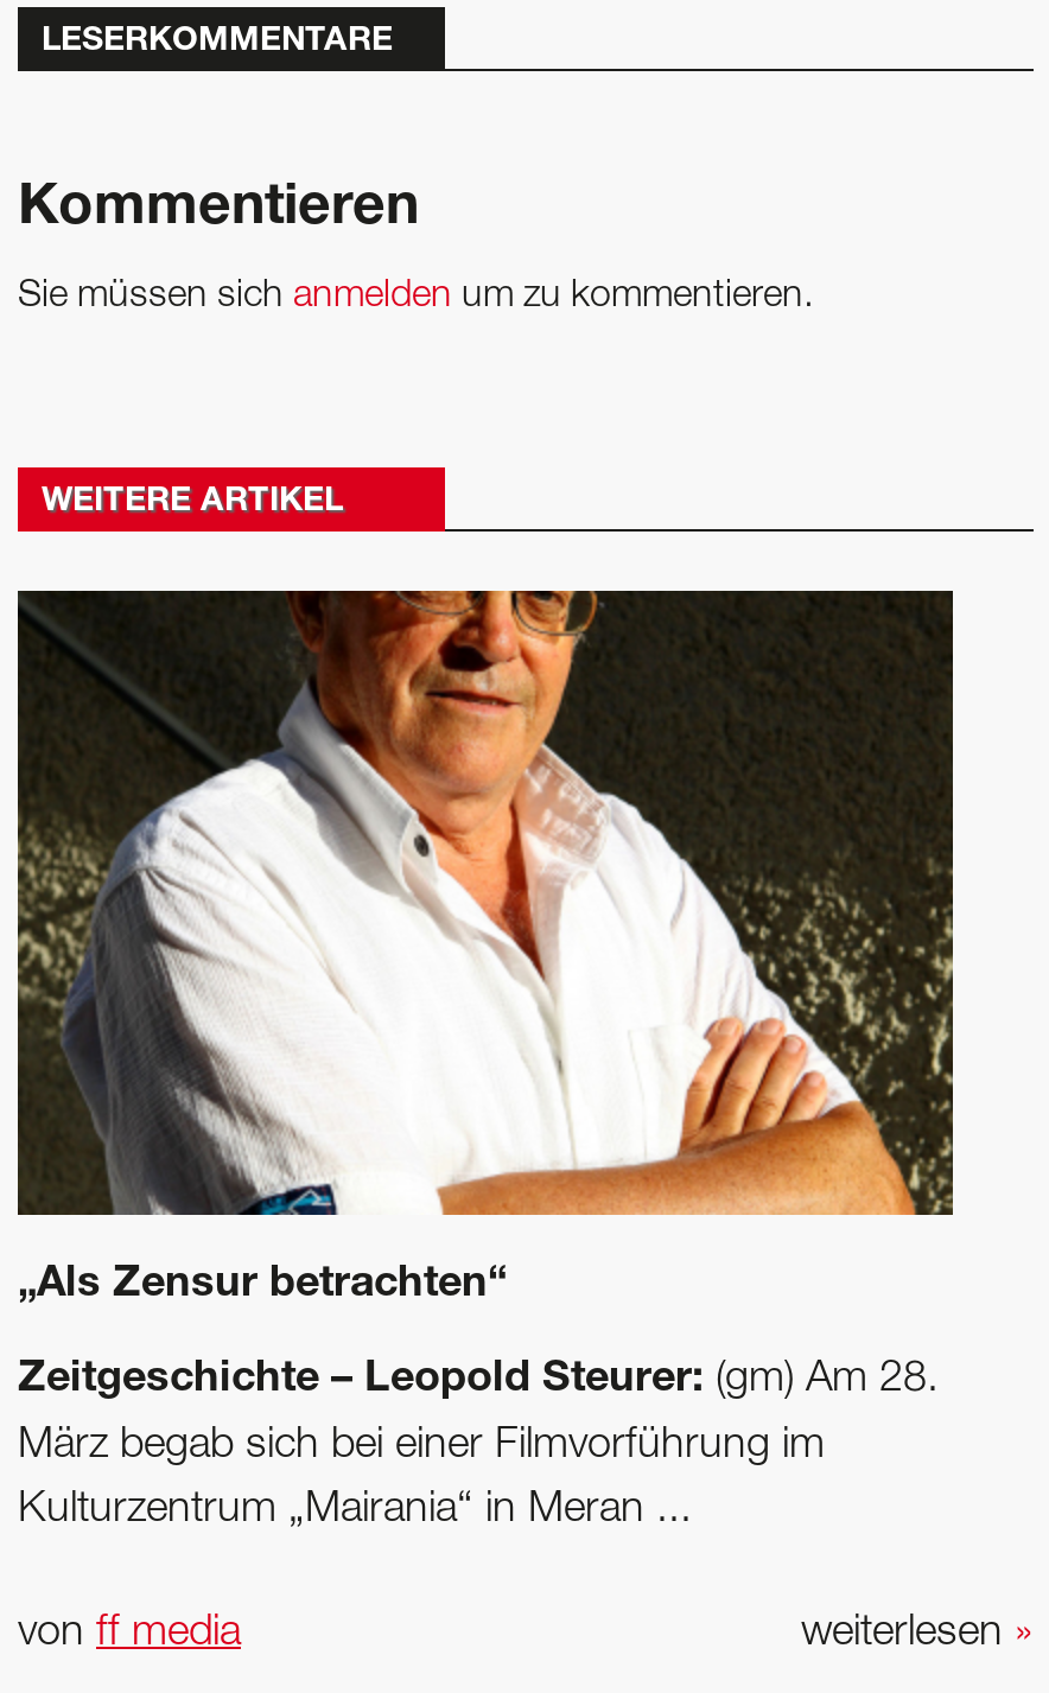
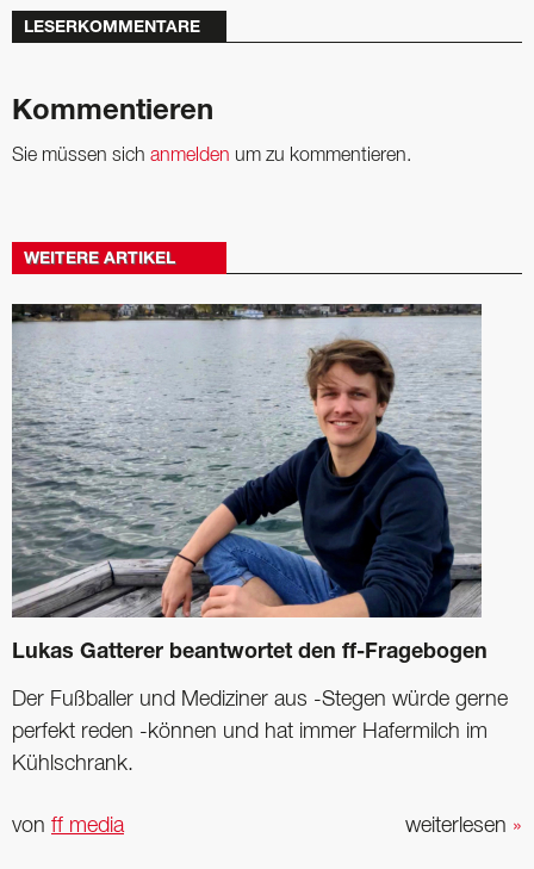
[18,588,955,1308] [image] | „Als Zensur betrachten“ -> [11,303,488,664] [image] | Lukas Gatterer beantwortet den ff-Fragebogen
[18,1360,939,1403] Zeitgeschichte – Leopold Steurer: (gm) Am 28. -> [12,690,508,709] Der Fußballer und Mediziner aus -Stegen würde gerne
[18,1426,825,1464] März begab sich bei einer Filmvorführung im -> [12,722,488,742] perfekt reden -können und hat immer Hafermilch im
[18,1490,692,1528] Kulturzentrum „Mairania“ in Meran ... -> [12,755,133,774] Kühlschrank.

